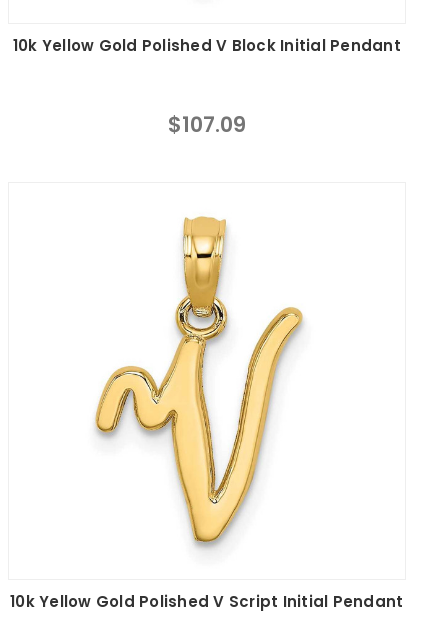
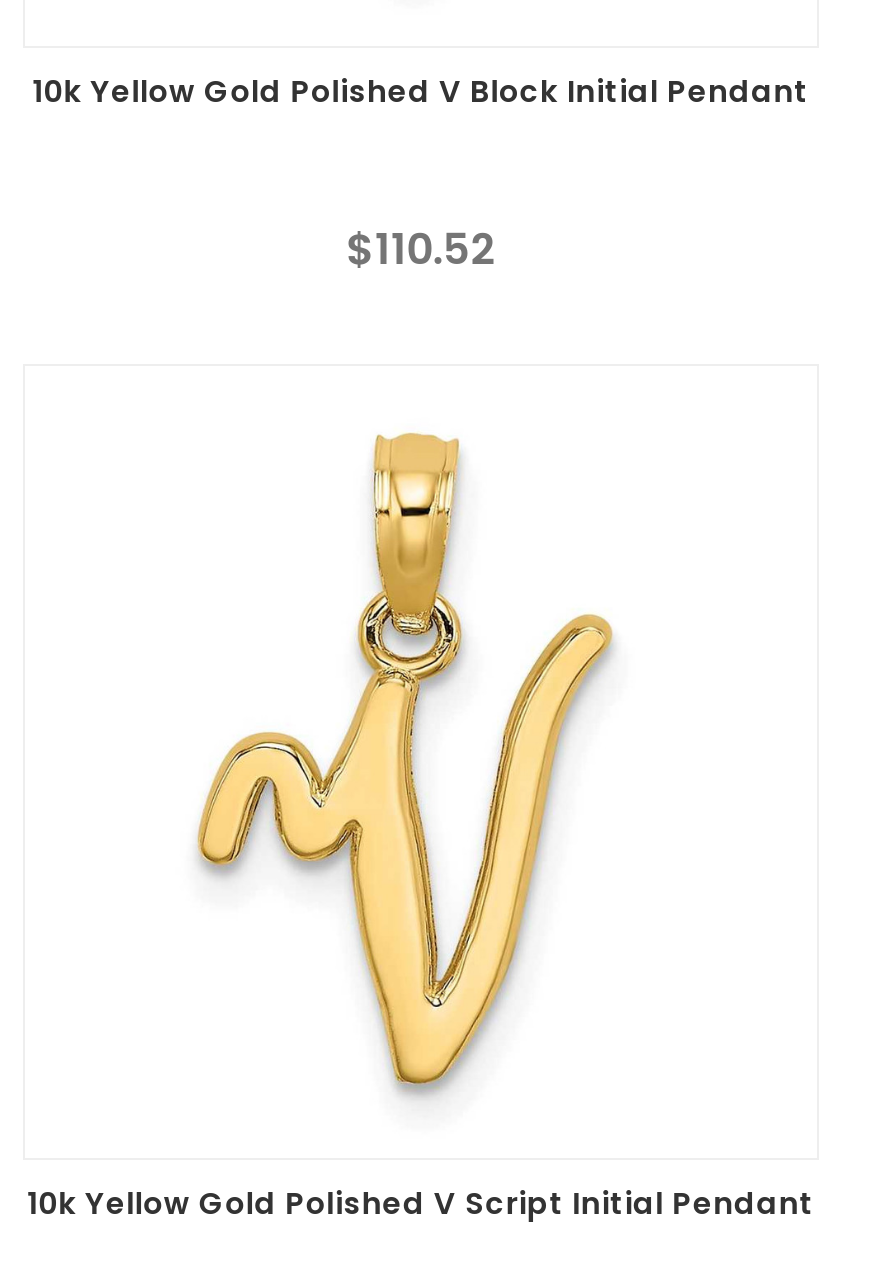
[168,110,246,139] $107.09 -> [347,220,495,278] $110.52

